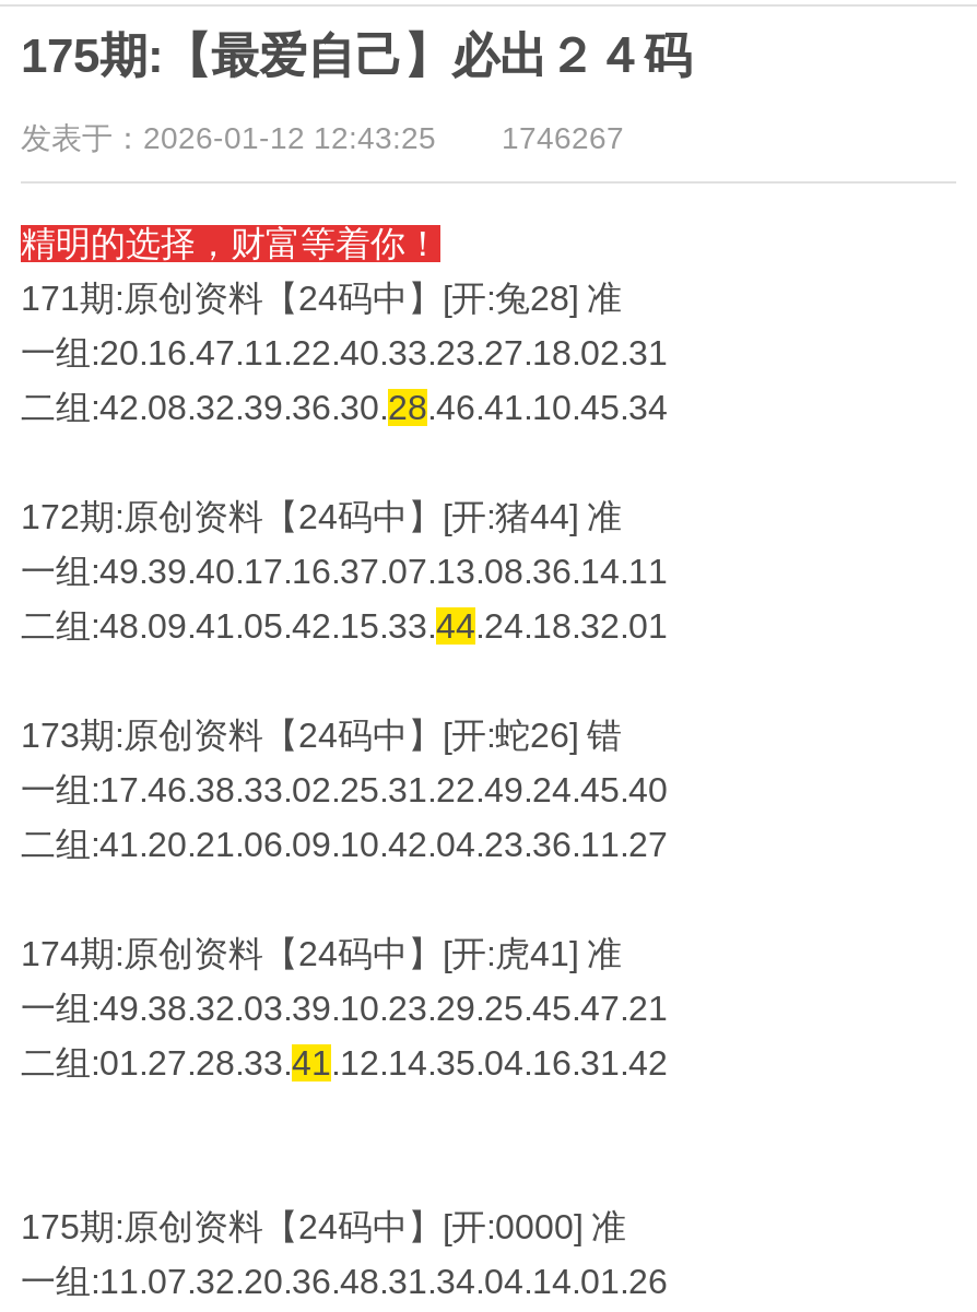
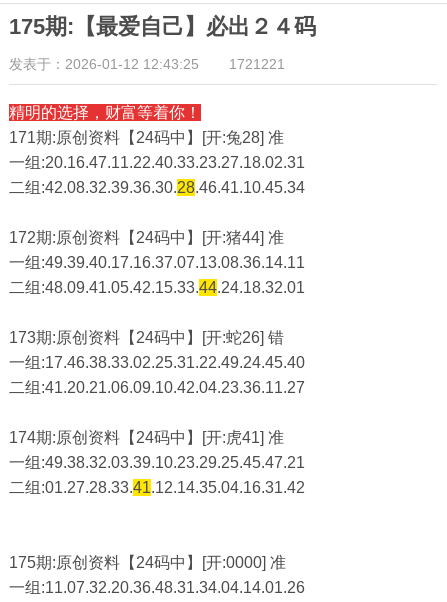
[21,120,624,155] 发表于：2026-01-12 12:43:25 1746267 -> [9,56,285,72] 发表于：2026-01-12 12:43:25 1721221

